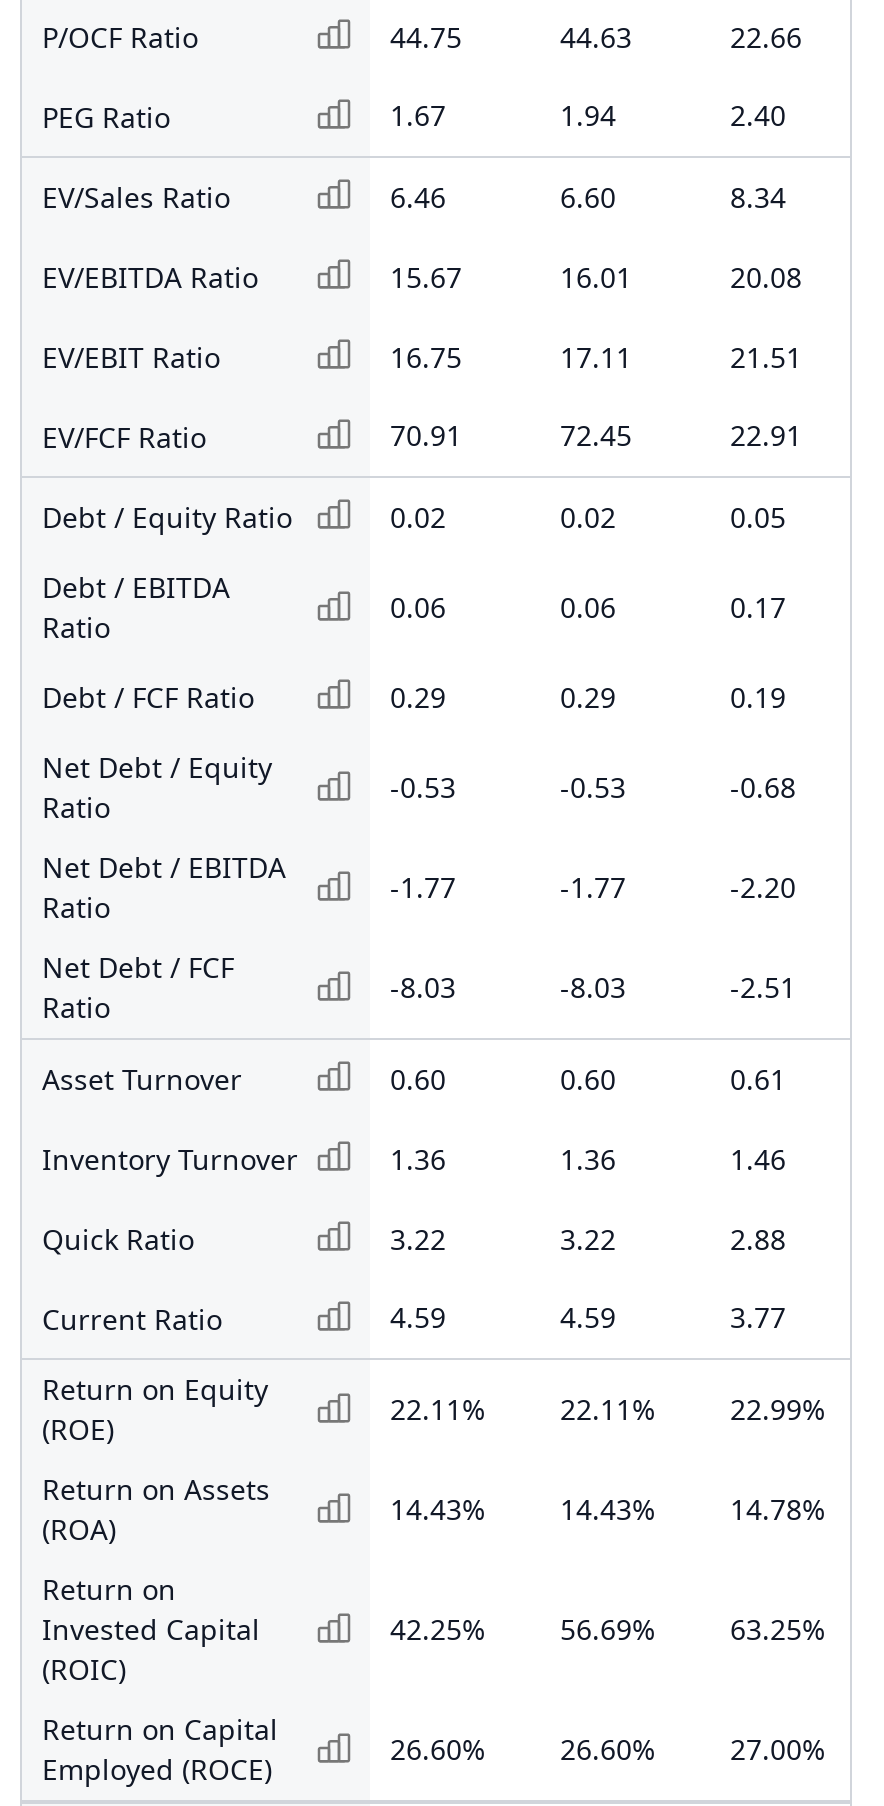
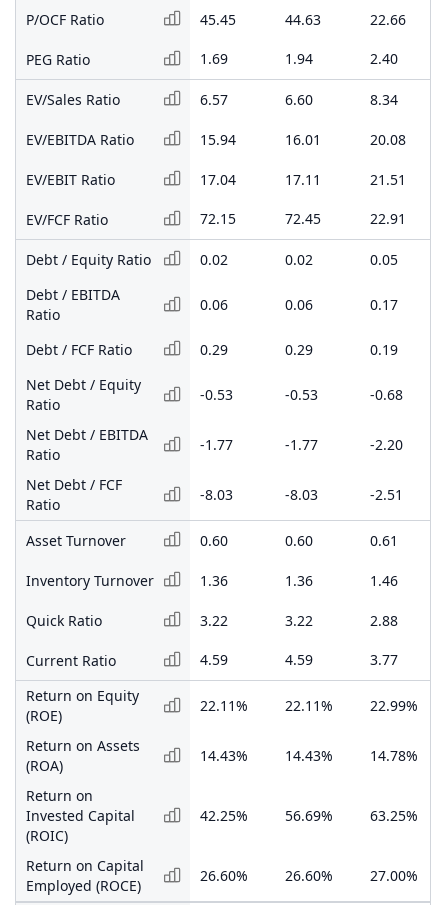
[390,18,462,56] 44.75 -> [200,10,236,29] 45.45
[390,96,446,134] 1.67 -> [200,49,228,68] 1.69
[390,178,446,216] 6.46 -> [200,90,228,109] 6.57
[390,258,462,296] 15.67 -> [200,130,236,149] 15.94
[390,338,462,376] 16.75 -> [200,170,236,189] 17.04
[390,416,462,454] 70.91 -> [200,209,236,228] 72.15

